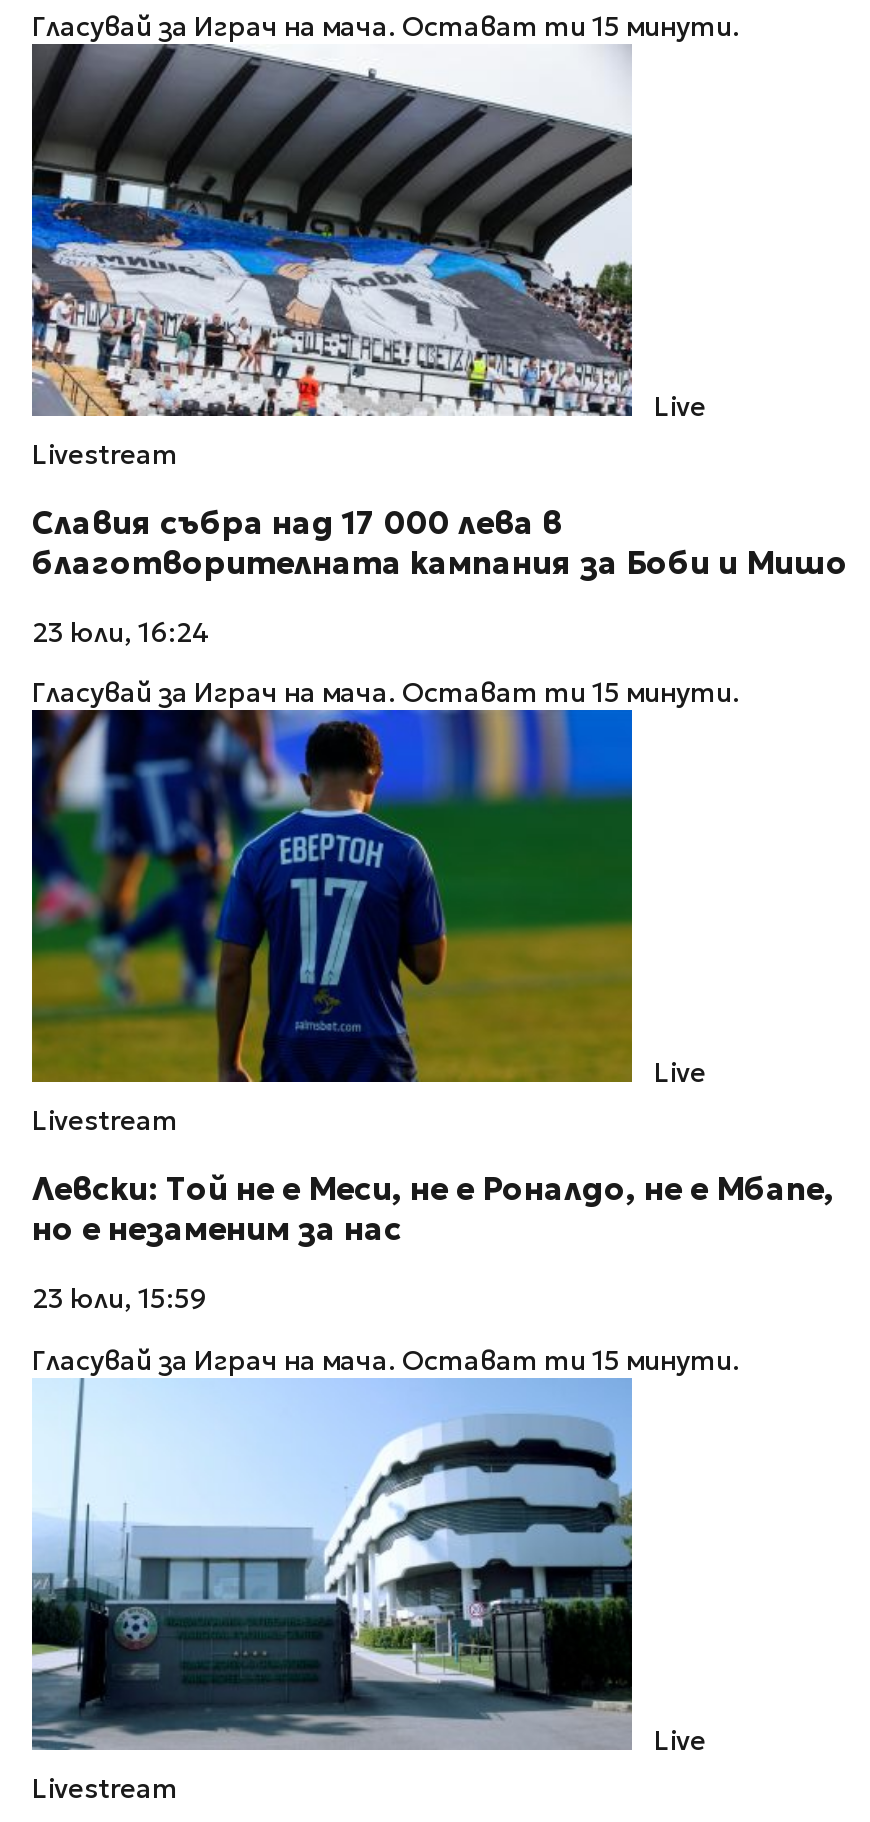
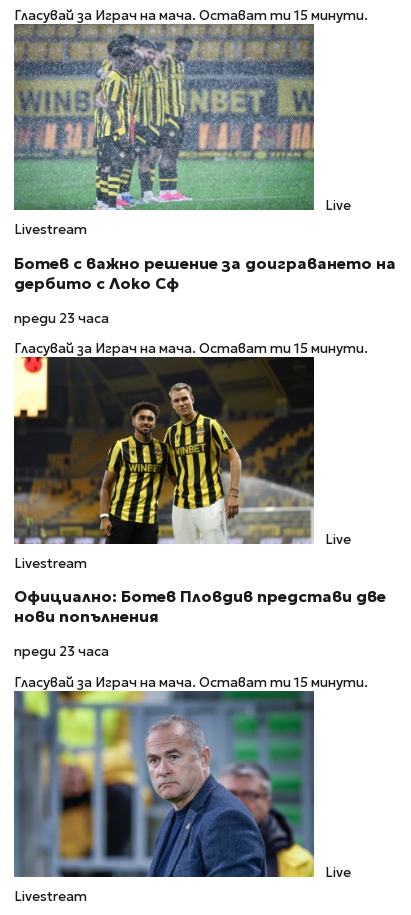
[30,50,634,418] [image] -> [13,27,315,211] [image]
[32,504,848,582] Славия събра над 17 000 лева в | благотворителната кампания за Боби и Мишо -> [14,254,396,293] Ботев с важно решение за доиграването на | дербито с Локо Сф
[32,616,210,650] 23 юли, 16:24 -> [14,310,109,327] преди 23 часа
[30,716,634,1084] [image] -> [13,360,315,545] [image]
[32,1171,834,1249] Левски: Той не е Меси, не е Роналдо, не е Мбапе, | но е незаменим за нас -> [14,587,386,626] Официално: Ботев Пловдив представи две | нови попълнения
[32,1282,206,1316] 23 юли, 15:59 -> [14,643,109,660] преди 23 часа
[30,1382,634,1750] [image] -> [13,693,315,878] [image]

